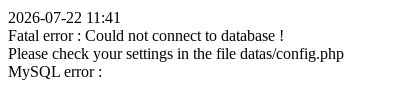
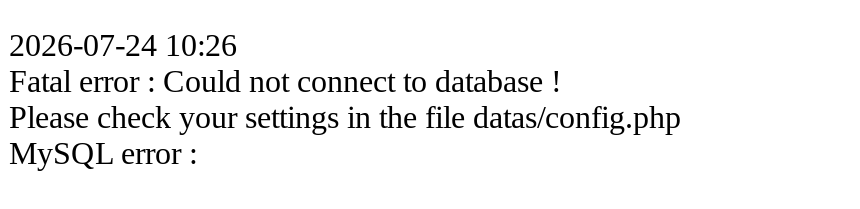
[8,9,121,26] 2026-07-22 11:41 -> [9,28,237,62] 2026-07-24 10:26

